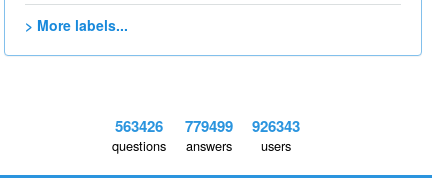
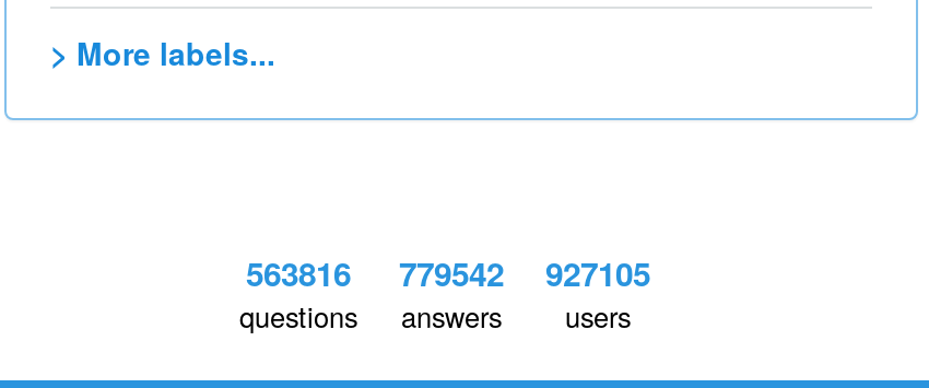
[114,115,162,137] 563426 -> [246,249,351,297] 563816
[184,115,232,137] 779499 -> [399,249,504,297] 779542
[251,115,299,137] 926343 -> [545,249,650,297] 927105

